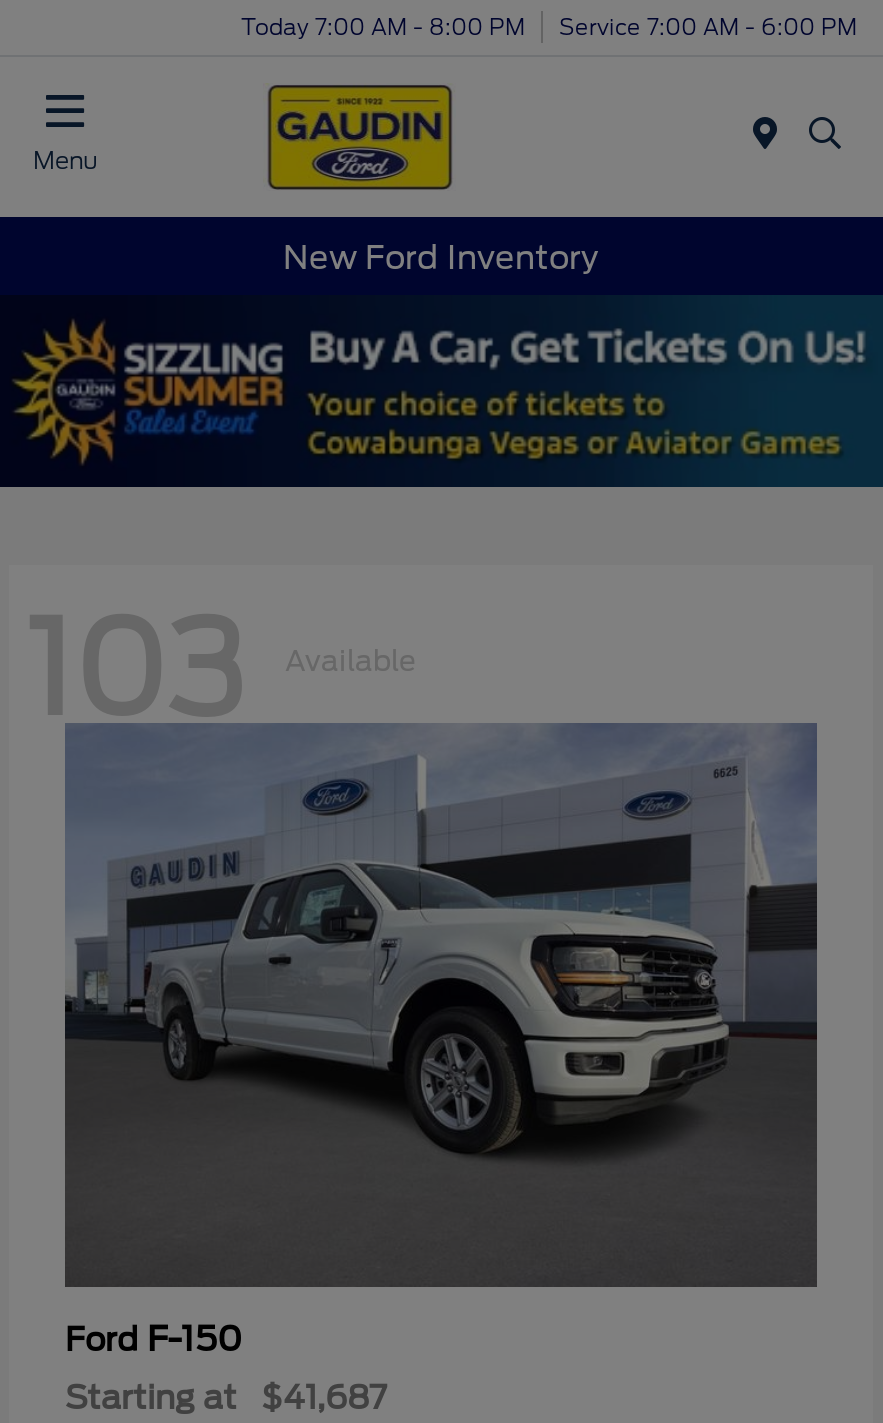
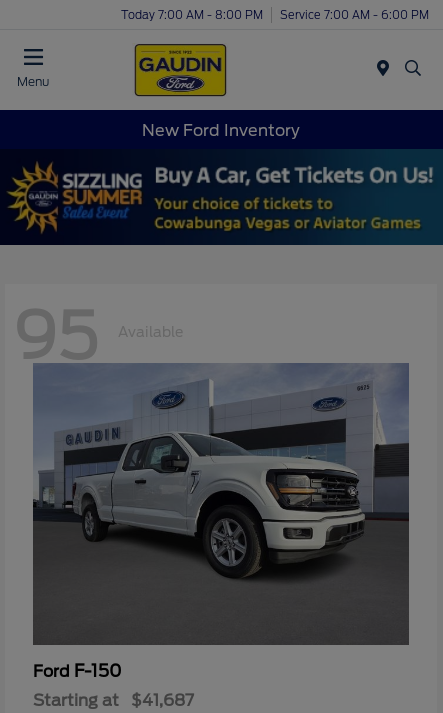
[25,593,245,745] 103 -> [13,298,98,374] 95

